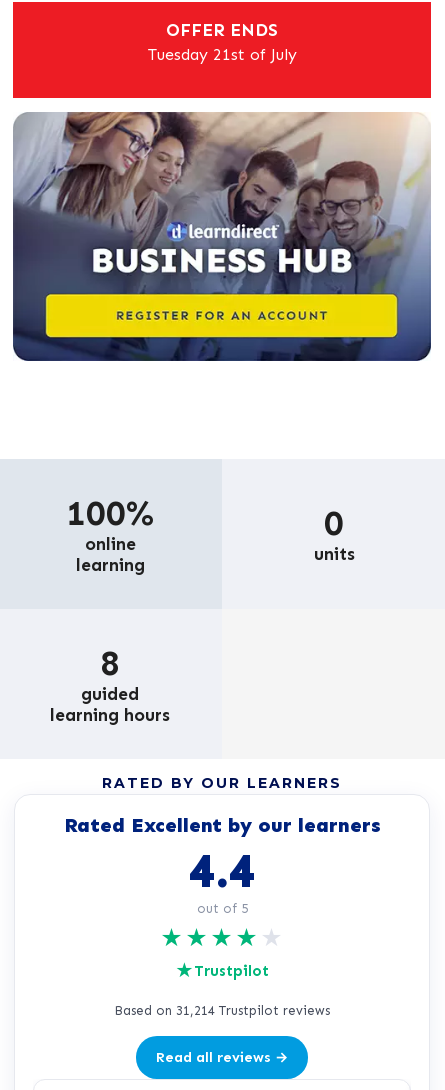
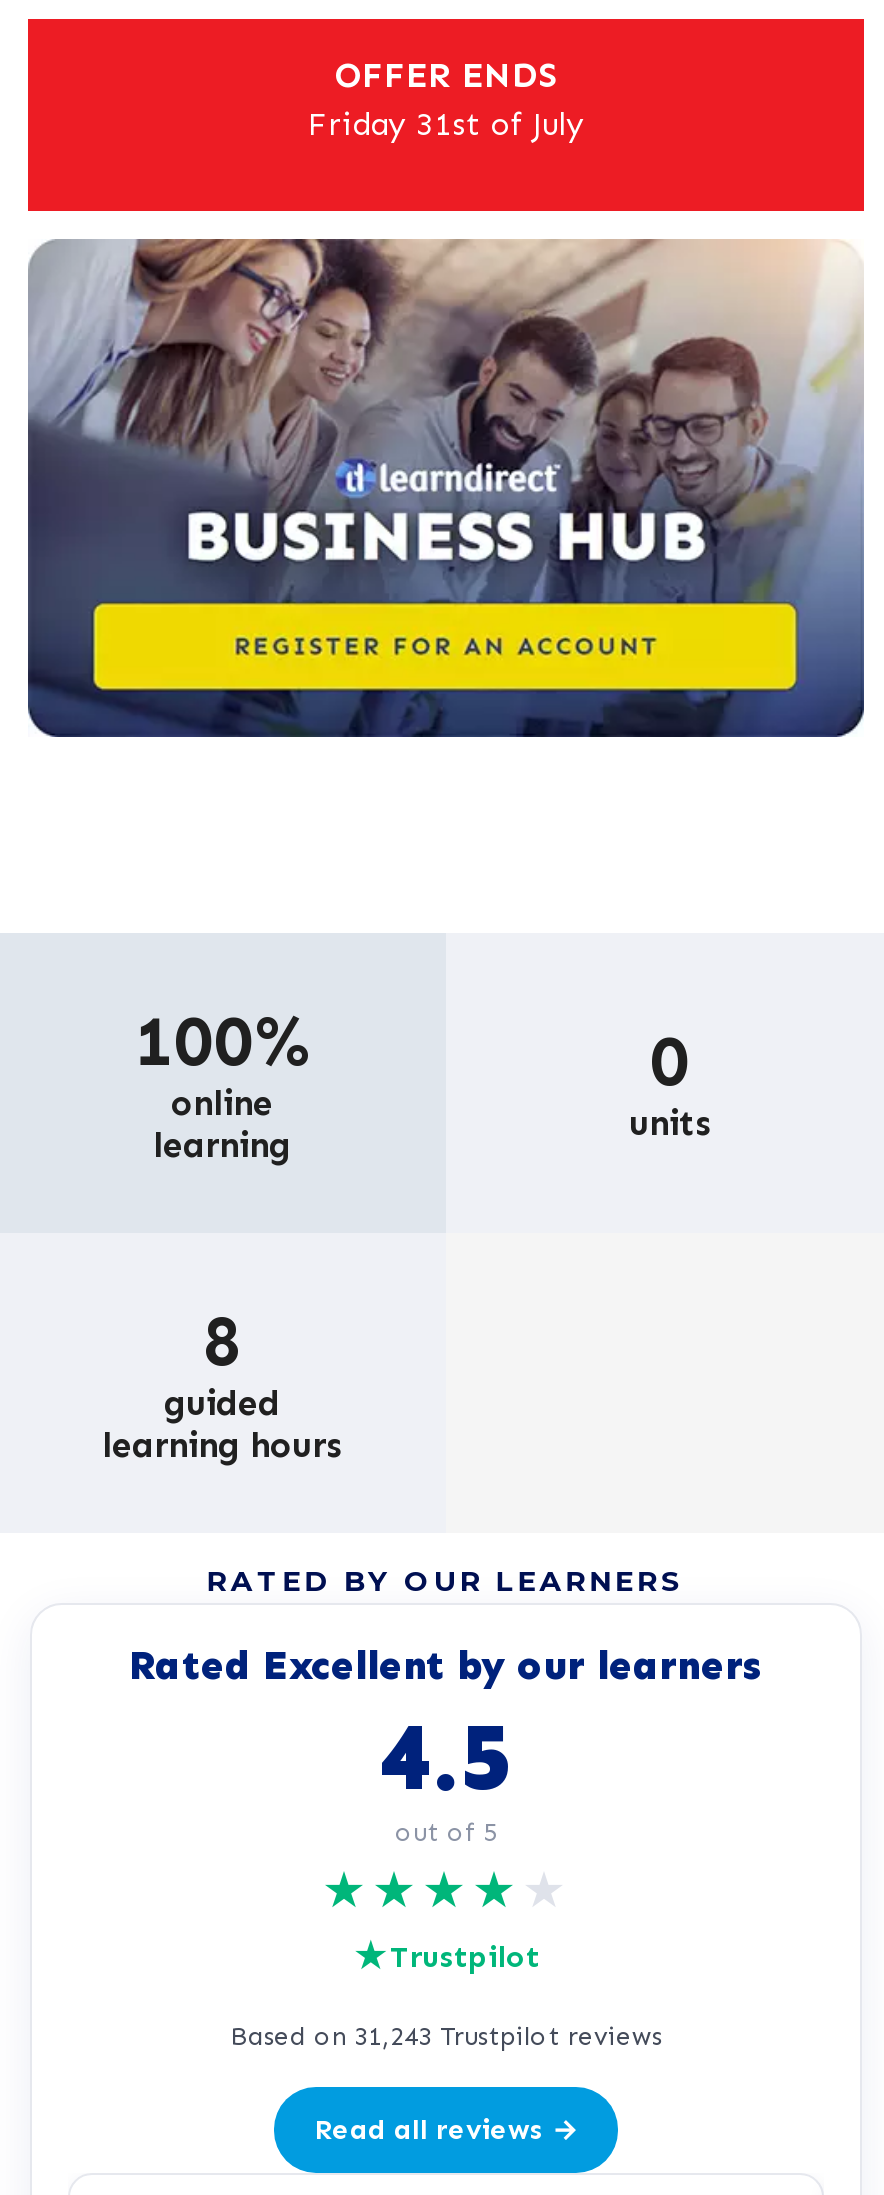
[147,45,296,64] Tuesday 21st of July -> [308,105,584,143] Friday 31st of July
[188,842,256,900] 4.4 -> [378,1699,514,1815] 4.5
[114,1003,330,1018] Based on 31,214 Trustpilot reviews -> [230,2021,662,2051] Based on 31,243 Trustpilot reviews

